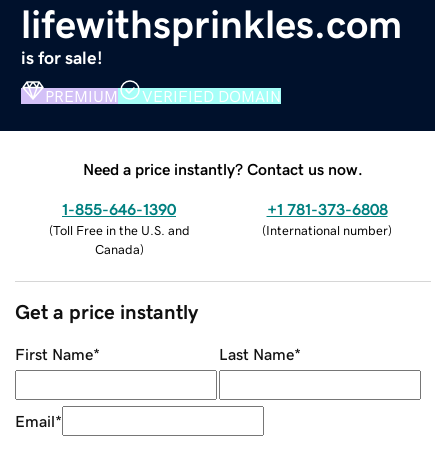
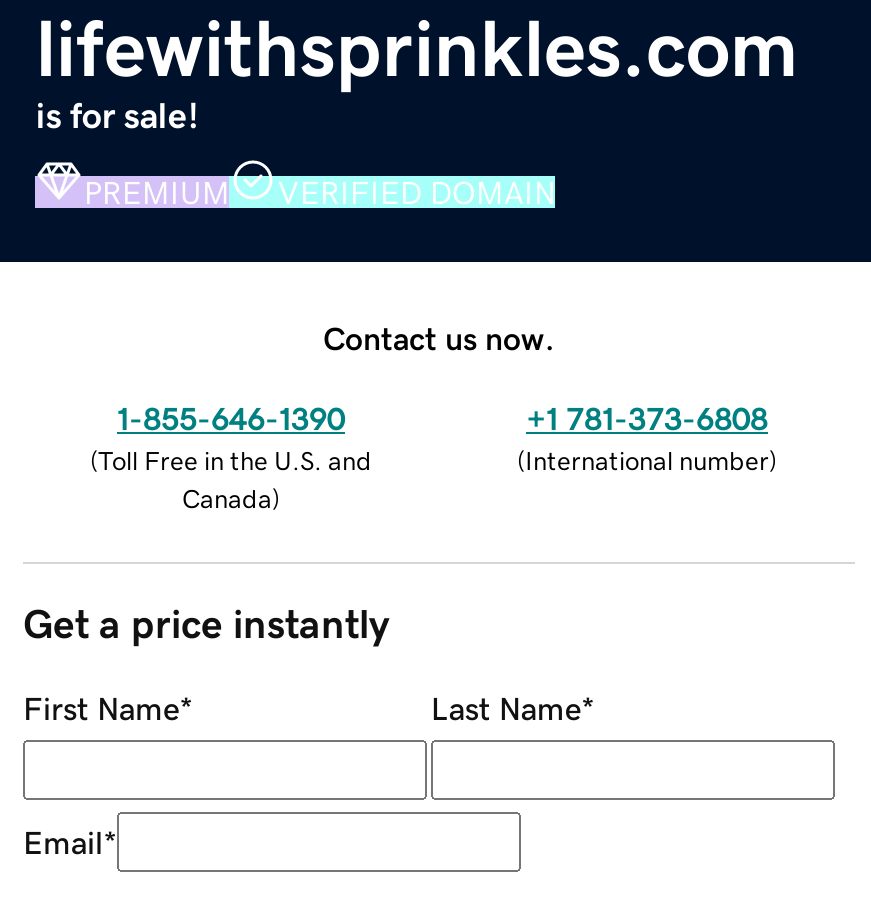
[83,161,363,177] Need a price instantly? Contact us now. -> [323,321,555,353] Contact us now.

